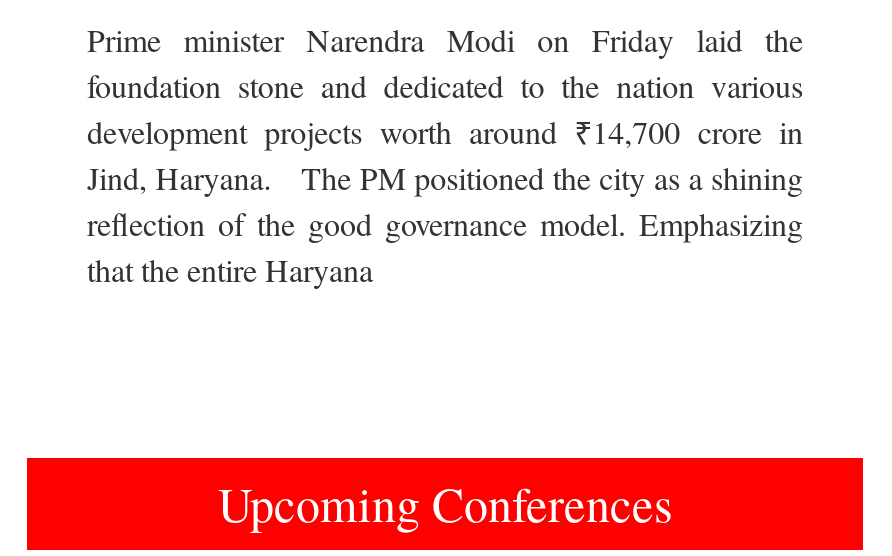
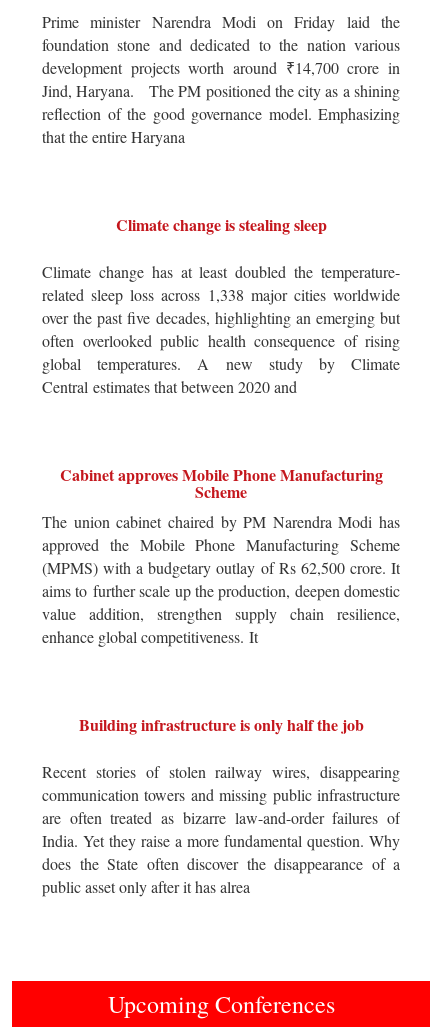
none -> [42,213,400,397] Climate change is stealing sleep | Climate change has at least doubled the temperature- | related sleep loss across 1,338 major cities worldwide | over the past five decades, highlighting an emerging but | often overlooked public health consequence of rising | global temperatures. A new study by Climate | Central estimates that between 2020 and
none -> [42,463,400,647] Cabinet approves Mobile Phone Manufacturing | Scheme | The union cabinet chaired by PM Narendra Modi has | approved the Mobile Phone Manufacturing Scheme | (MPMS) with a budgetary outlay of Rs 62,500 crore. It | aims to further scale up the production, deepen domestic | value addition, strengthen supply chain resilience, | enhance global competitiveness. It
none -> [42,713,400,897] Building infrastructure is only half the job | Recent stories of stolen railway wires, disappearing | communication towers and missing public infrastructure | are often treated as bizarre law-and-order failures of | India. Yet they raise a more fundamental question. Why | does the State often discover the disappearance of a | public asset only after it has alrea

